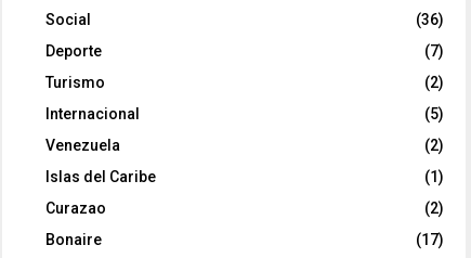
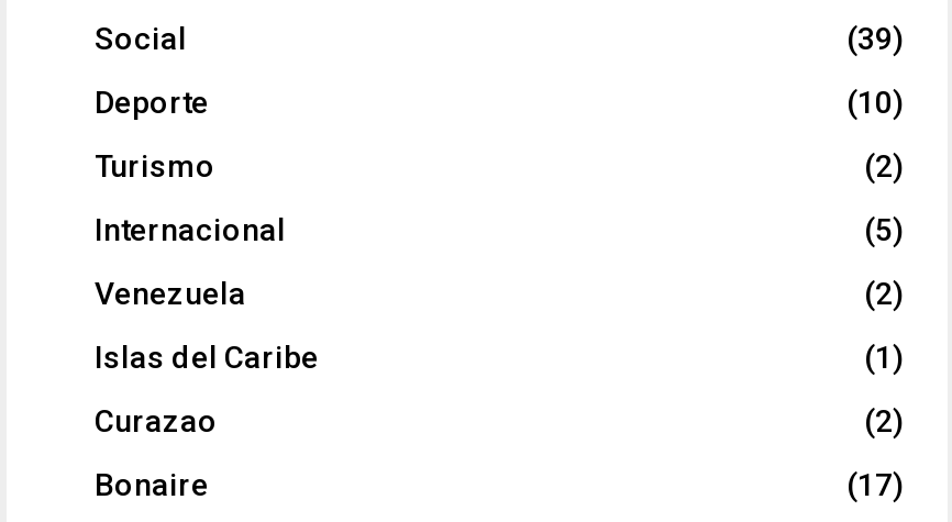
[416,10,444,28] (36) -> [846,21,904,56] (39)
[424,42,444,59] (7) -> [846,85,904,120] (10)

